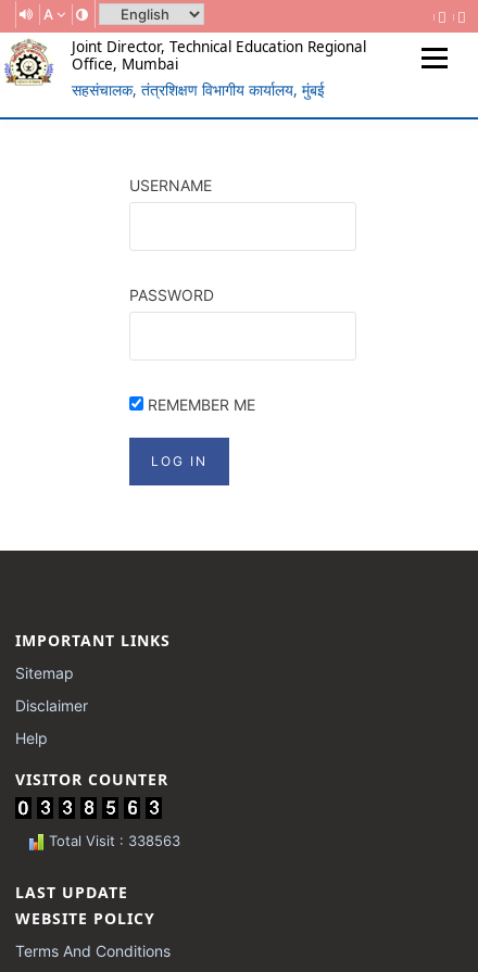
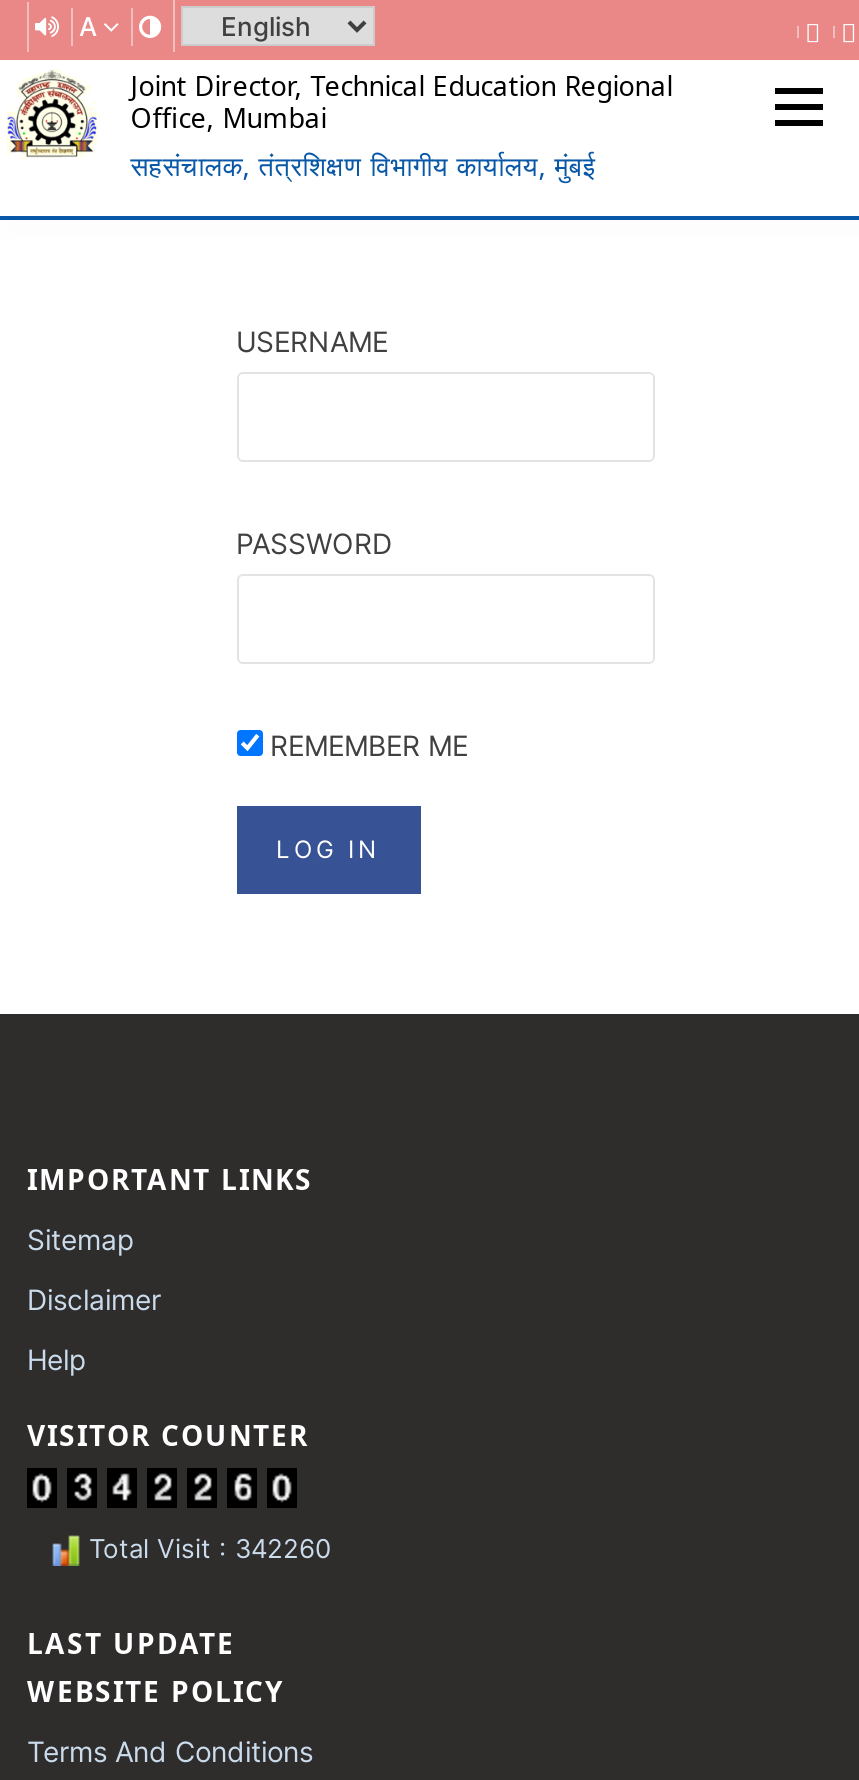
[45,832,180,849] Total Visit : 338563 -> [81,1532,331,1564] Total Visit : 342260

